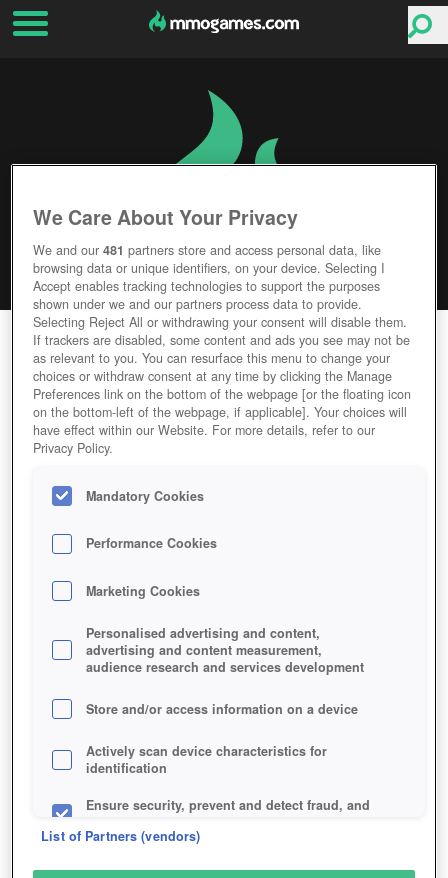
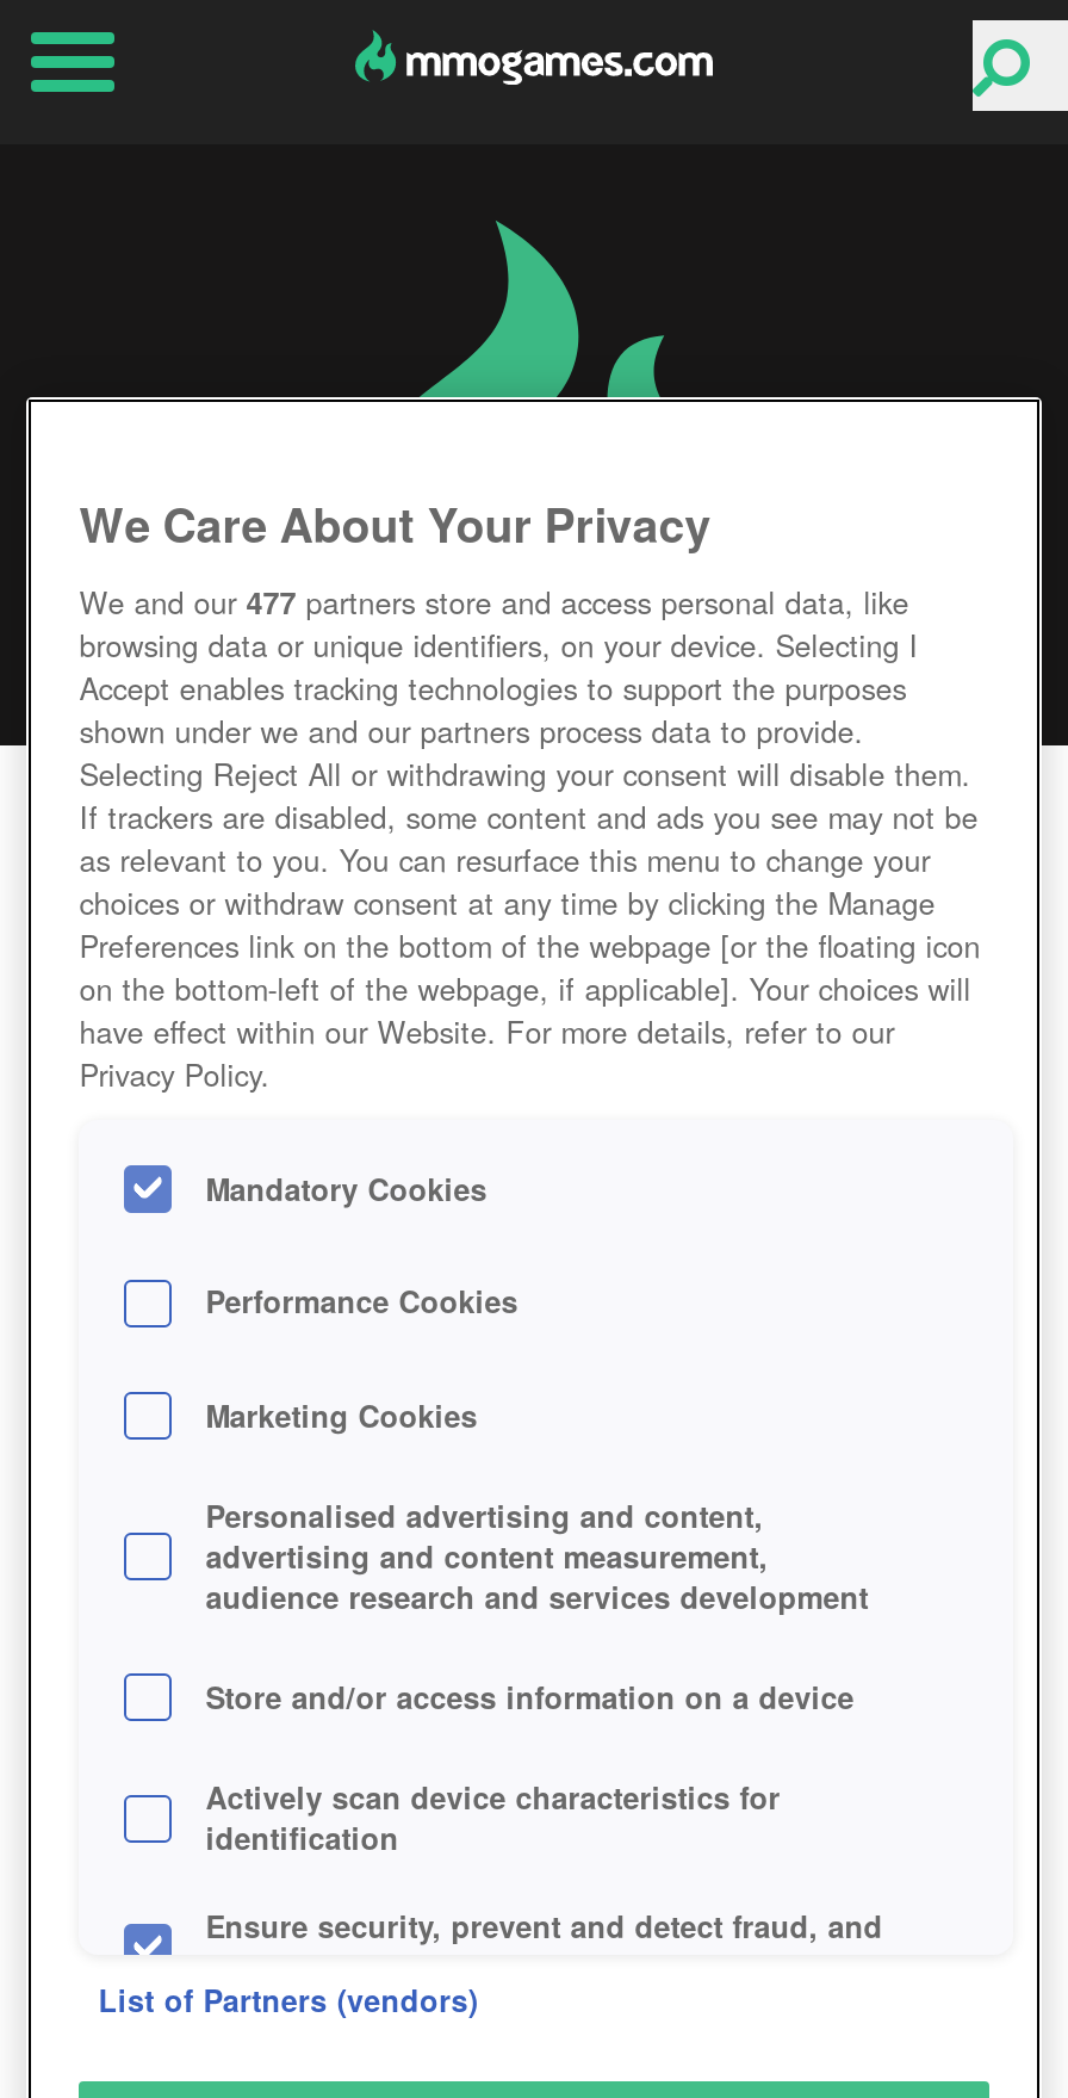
[33,241,381,259] We and our 481 partners store and access personal data, like -> [79,581,909,624] We and our 477 partners store and access personal data, like

